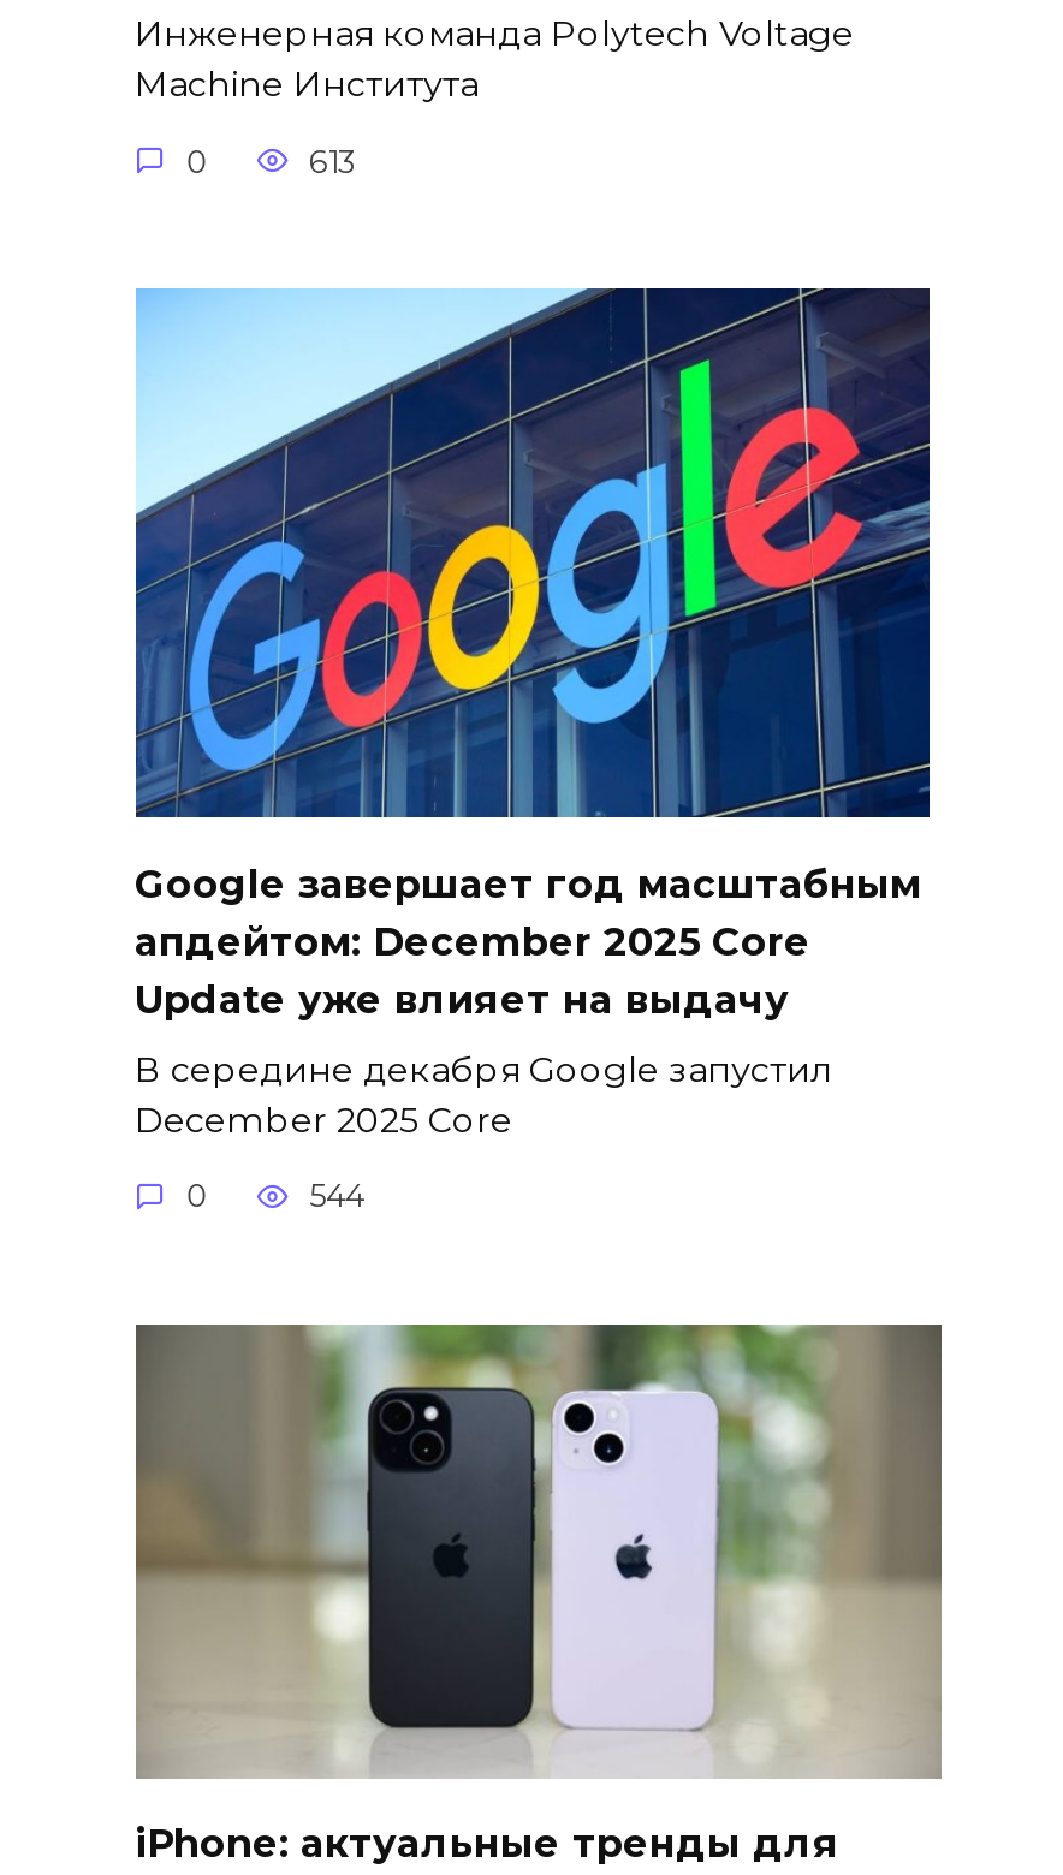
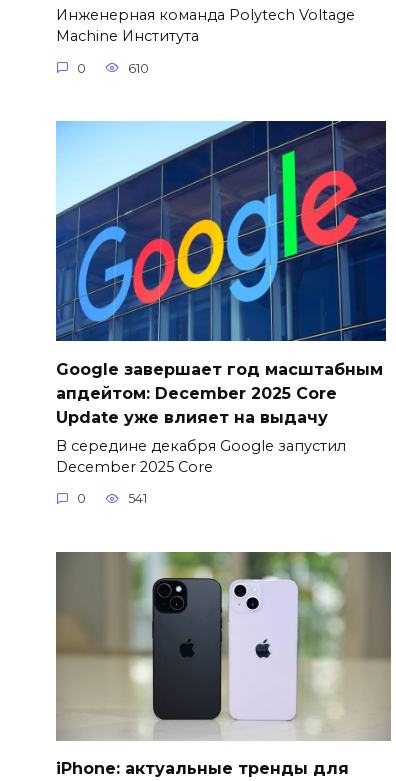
[309,143,357,179] 613 -> [128,61,149,76] 610
[309,1179,364,1215] 544 -> [128,491,147,506] 541

